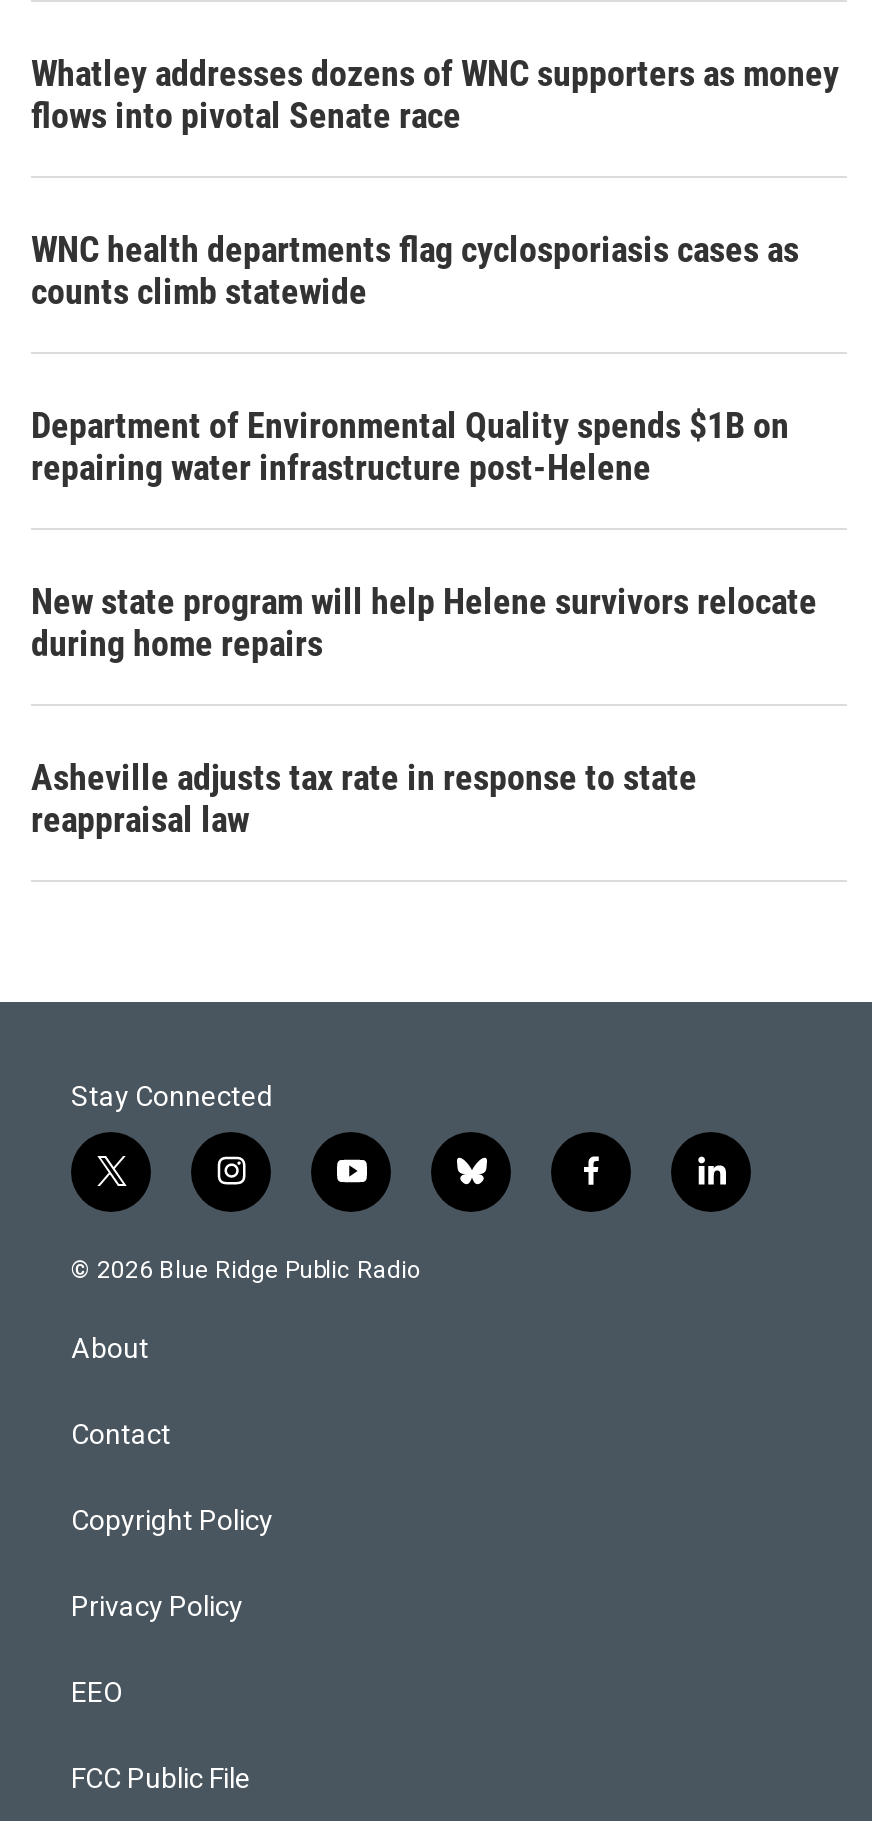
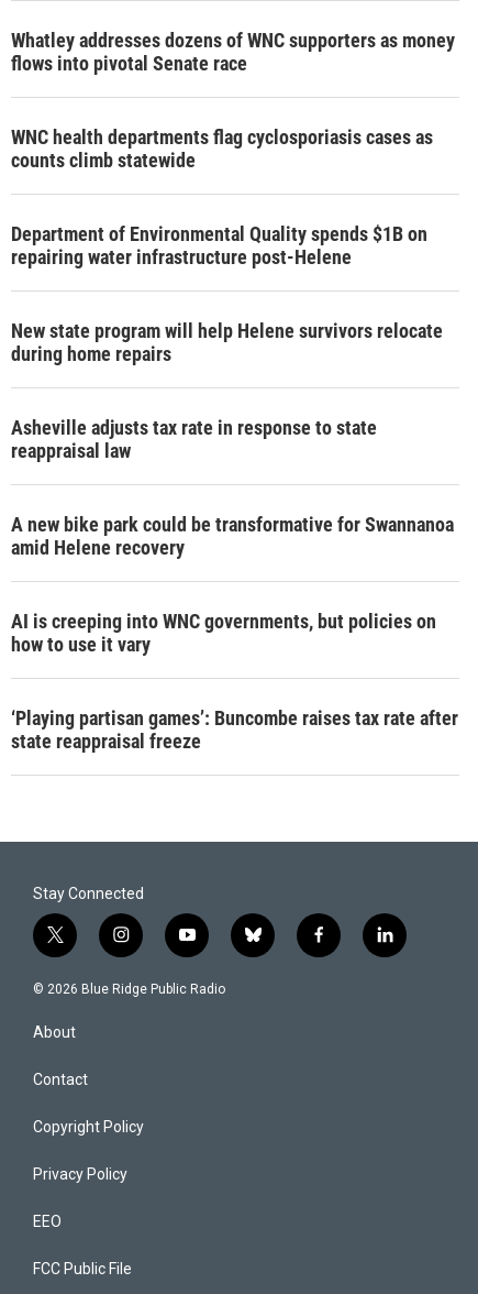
none -> [11,512,458,752] A new bike park could be transformative for Swannanoa | amid Helene recovery | AI is creeping into WNC governments, but policies on | how to use it vary | ‘Playing partisan games’: Buncombe raises tax rate after | state reappraisal freeze

